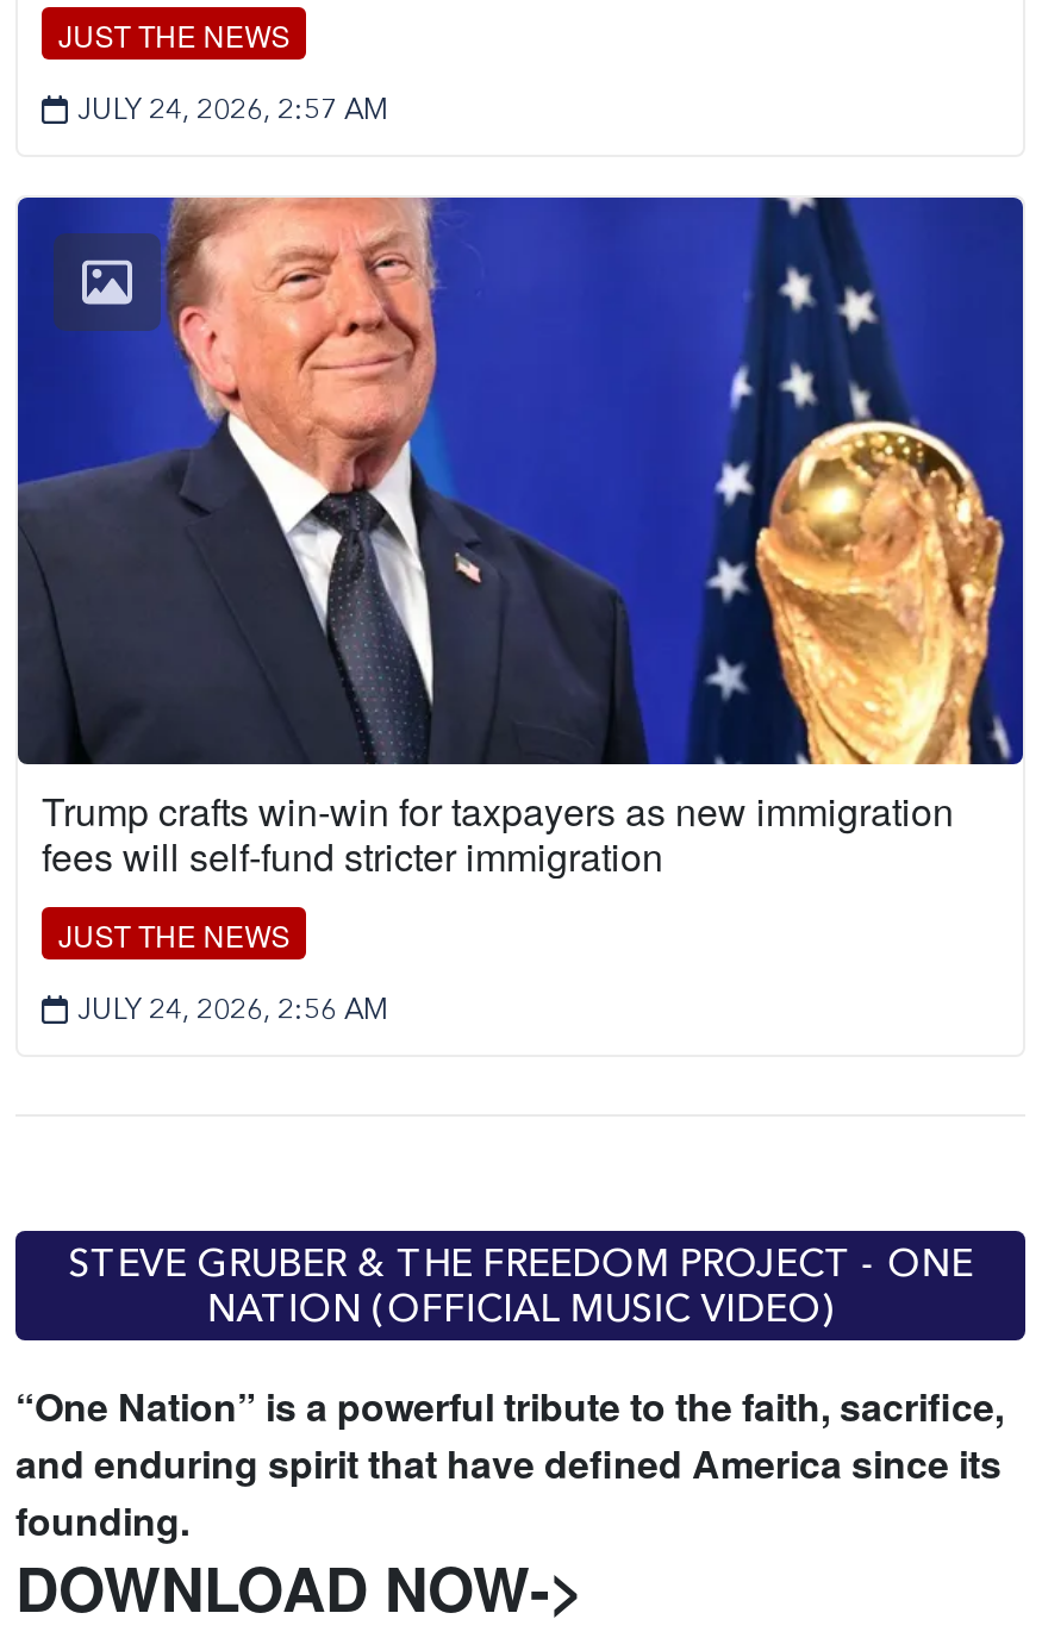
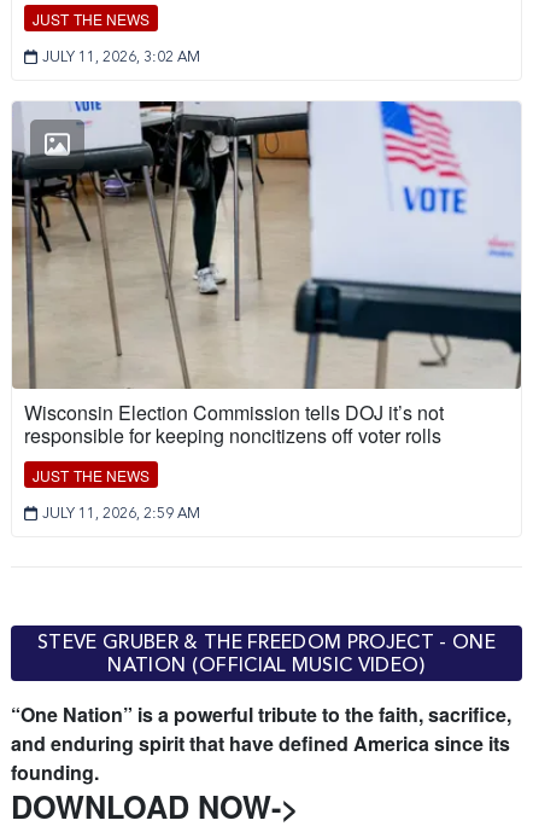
[77,91,389,127] JULY 24, 2026, 2:57 AM -> [42,47,200,66] JULY 11, 2026, 3:02 AM
[15,195,1025,884] [image] | Trump crafts win-win for taxpayers as new immigration | fees will self-fund stricter immigration -> [11,100,522,450] [image] | Wisconsin Election Commission tells DOJ it’s not | responsible for keeping noncitizens off voter rolls
[77,991,389,1027] JULY 24, 2026, 2:56 AM -> [42,504,200,522] JULY 11, 2026, 2:59 AM

